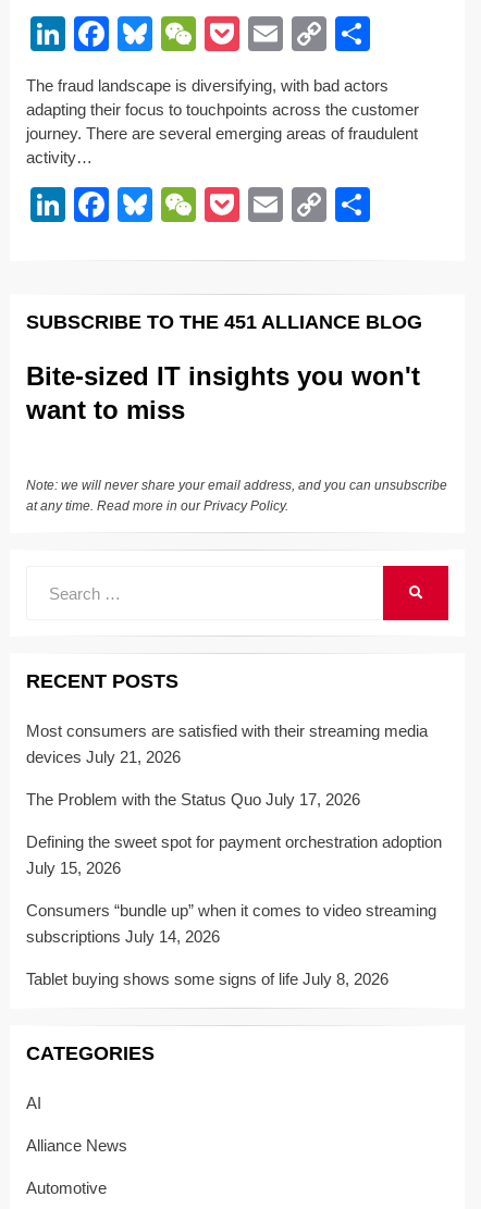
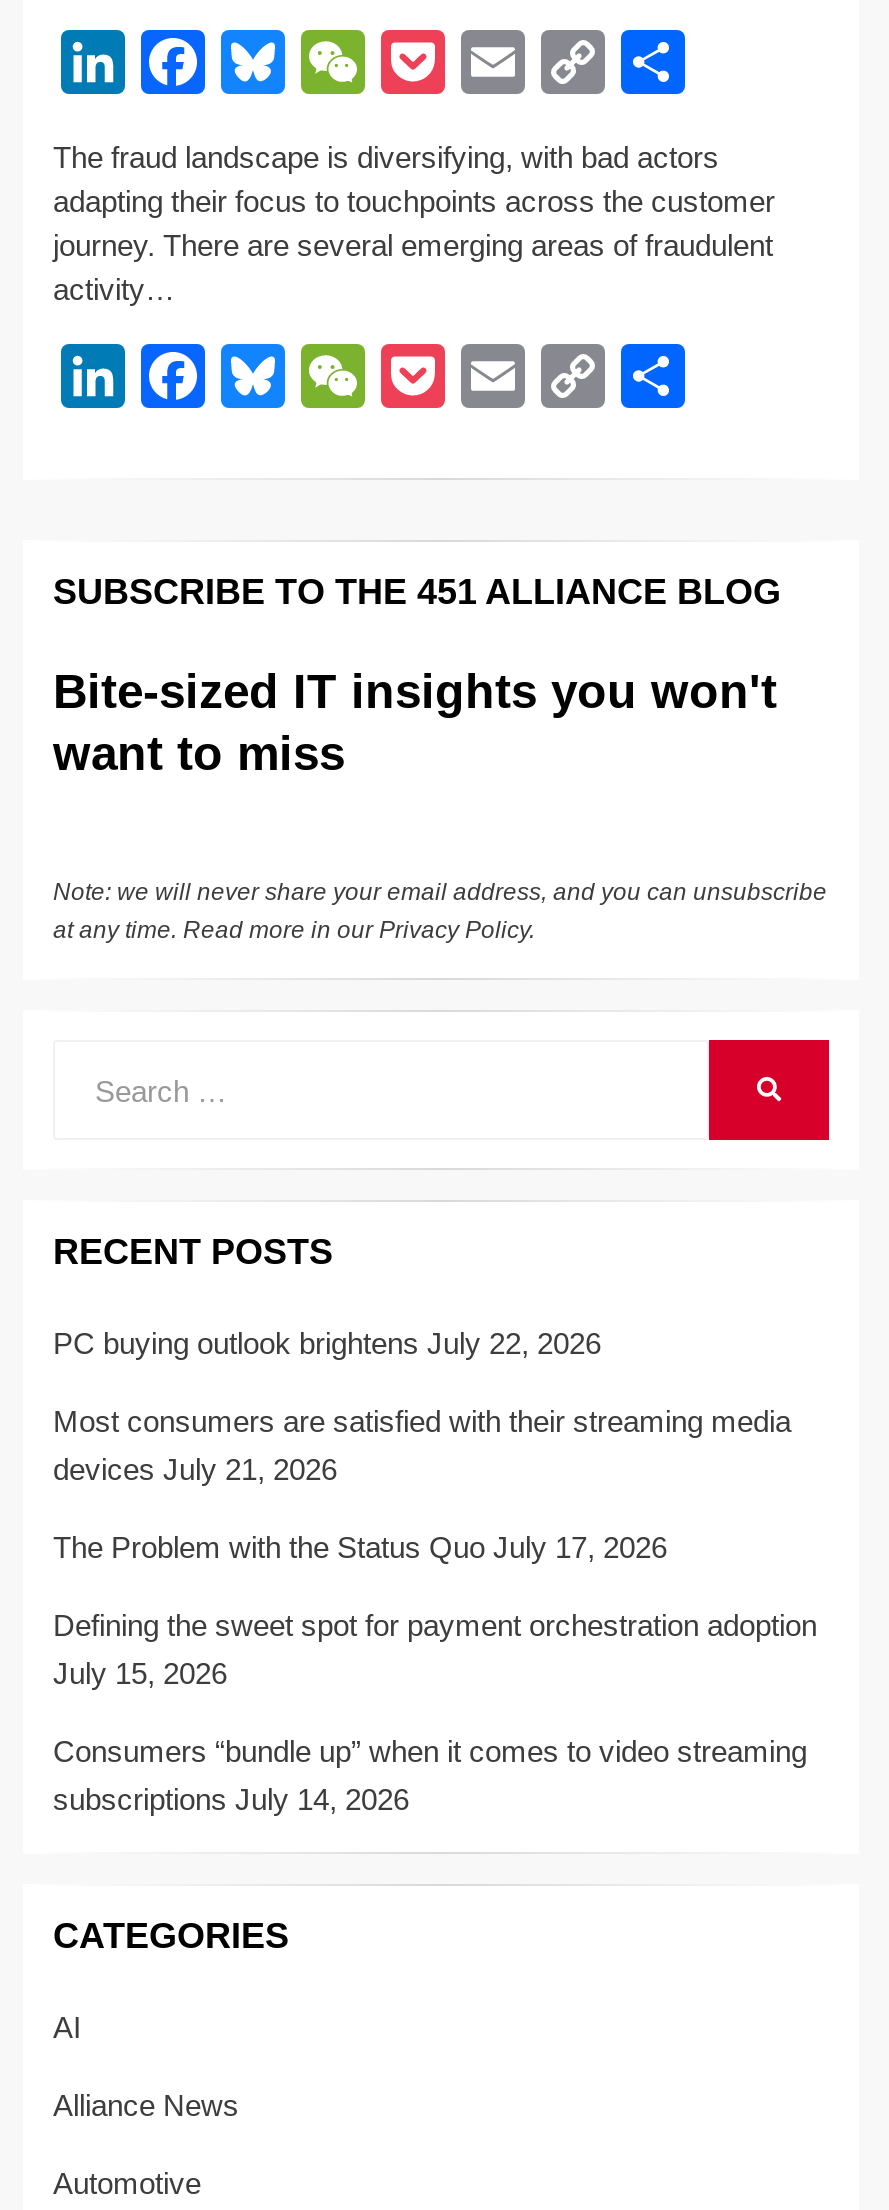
none -> [53,1327,601,1361] PC buying outlook brightens July 22, 2026
moved [26,722,442,946] -> [53,1405,817,1817]: Most consumers are satisfied with their streaming media | devices July 21, 2026 | The Problem with the Status Quo July 17, 2026 | Defining the sweet spot for payment orchestration adoption | July 15, 2026 | Consumers “bundle up” when it comes to video streaming | subscriptions July 14, 2026
[26,970,388,989] Tablet buying shows some signs of life July 8, 2026 -> none

